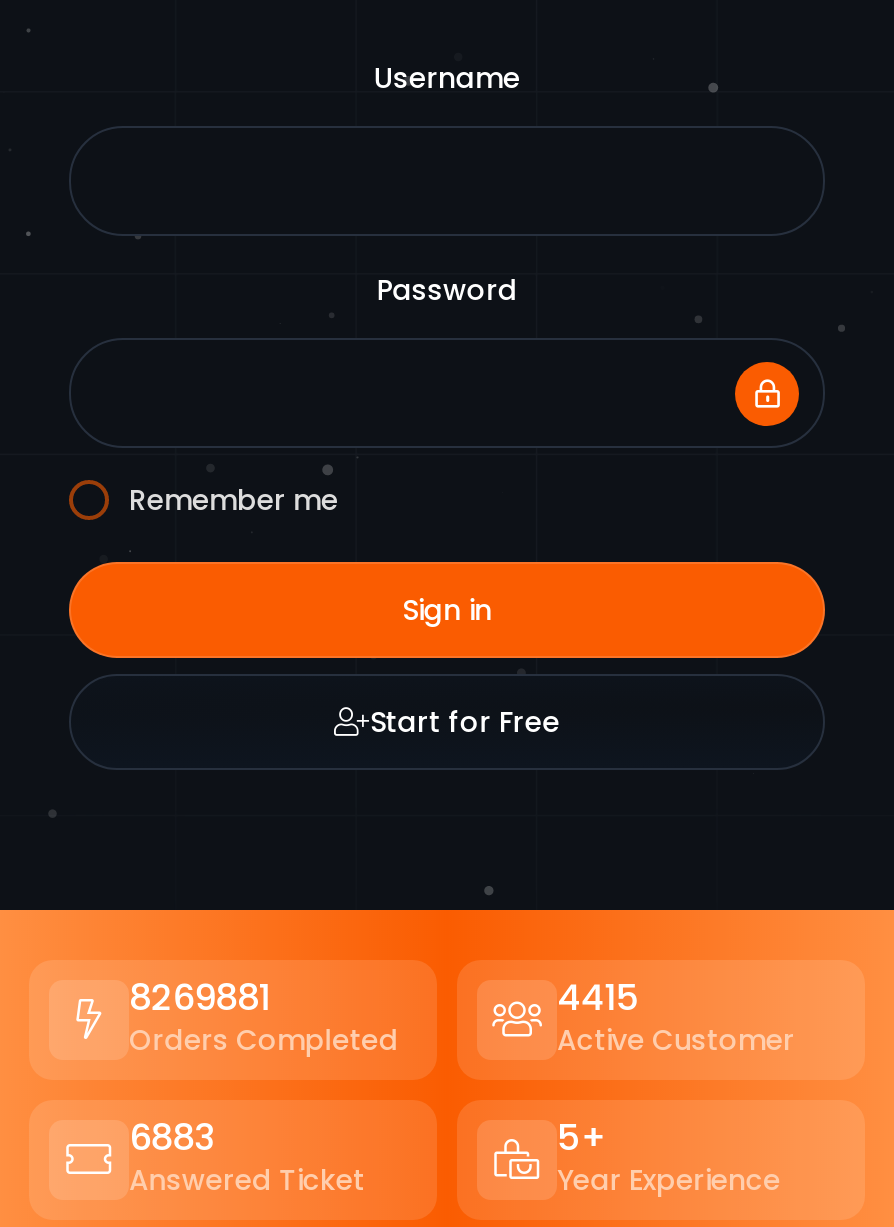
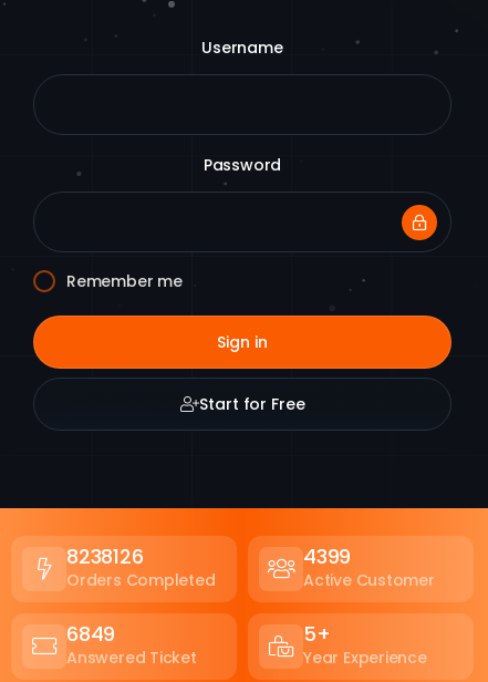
[129,972,270,1022] 8269881 -> [66,543,143,570] 8238126
[557,972,639,1022] 4415 -> [303,543,351,570] 4399
[129,1112,213,1162] 6883 -> [66,620,115,648] 6849

